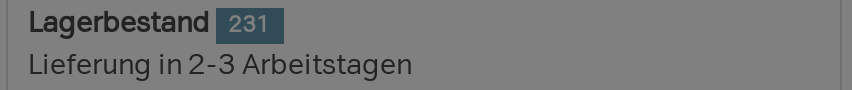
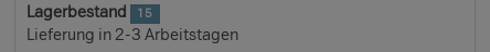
[28,6,271,40] Lagerbestand 231 -> [26,3,153,22] Lagerbestand 15

